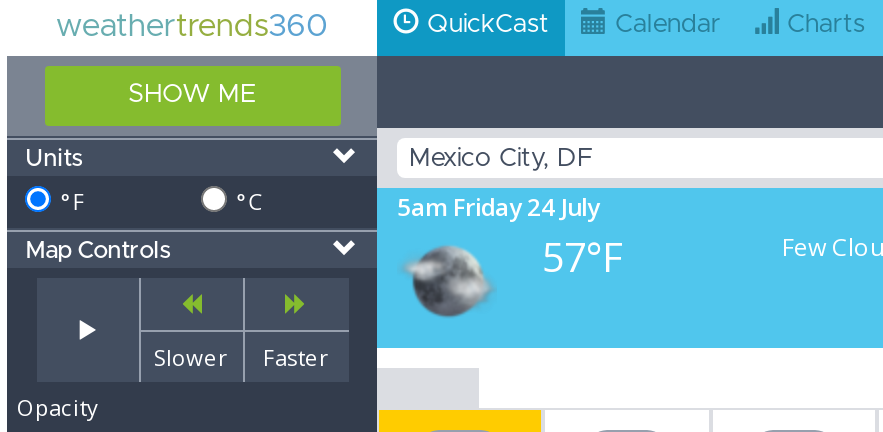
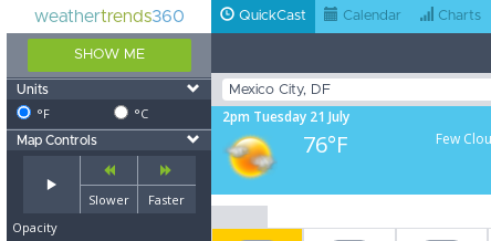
[397,190,622,318] [image] | 5am Friday 24 July | 57°F -> [222,107,349,179] [image] | 2pm Tuesday 21 July | 76°F

